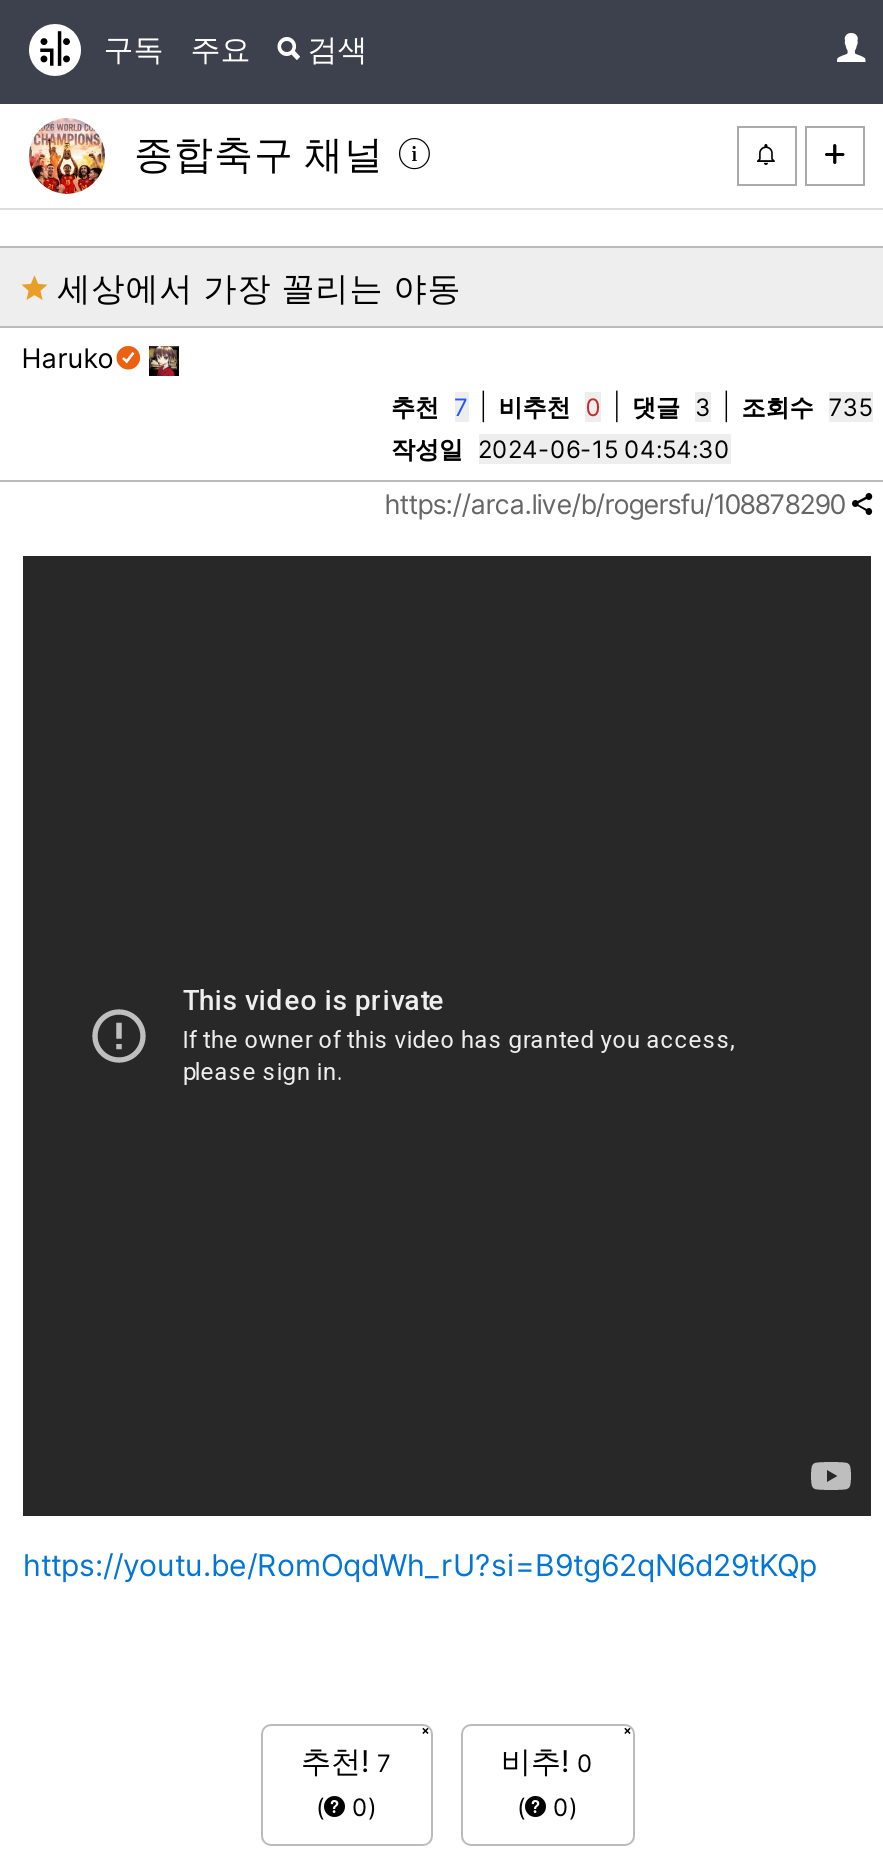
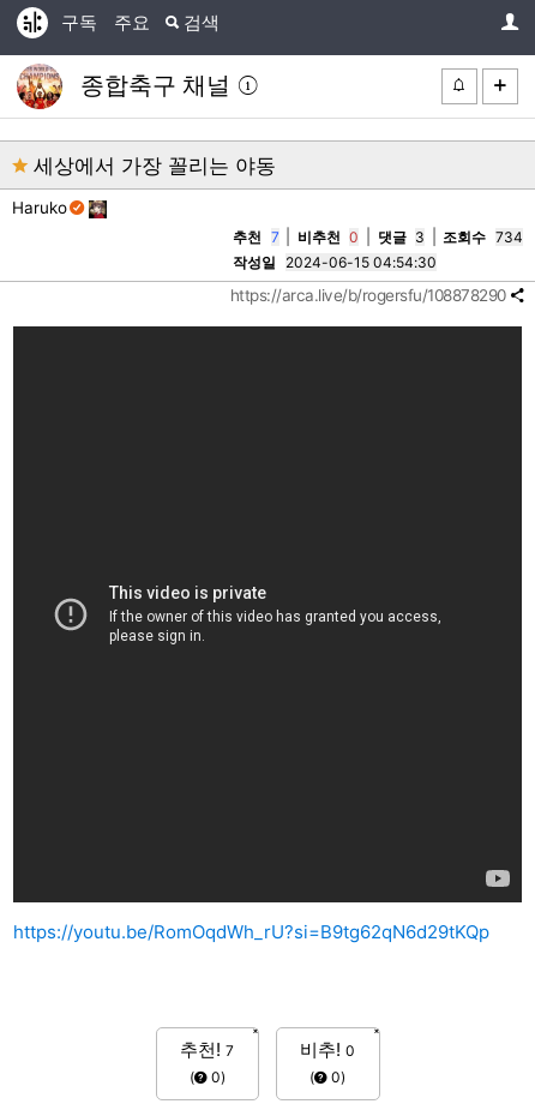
[391,392,873,422] 추천 7 비추천 0 댓글 3 조회수 735 -> [233,228,523,246] 추천 7 비추천 0 댓글 3 조회수 734

